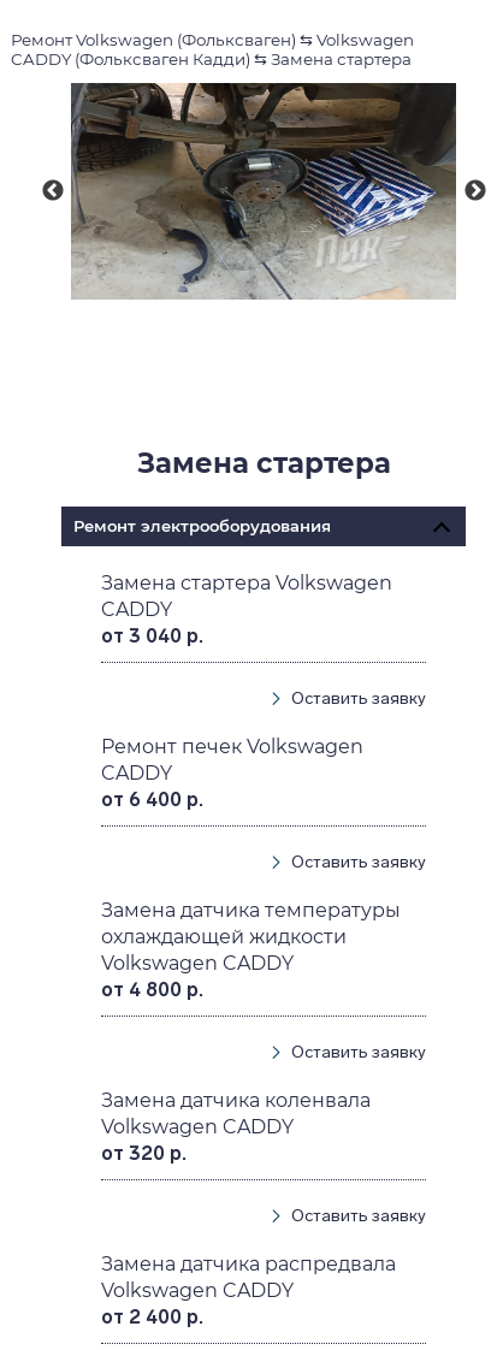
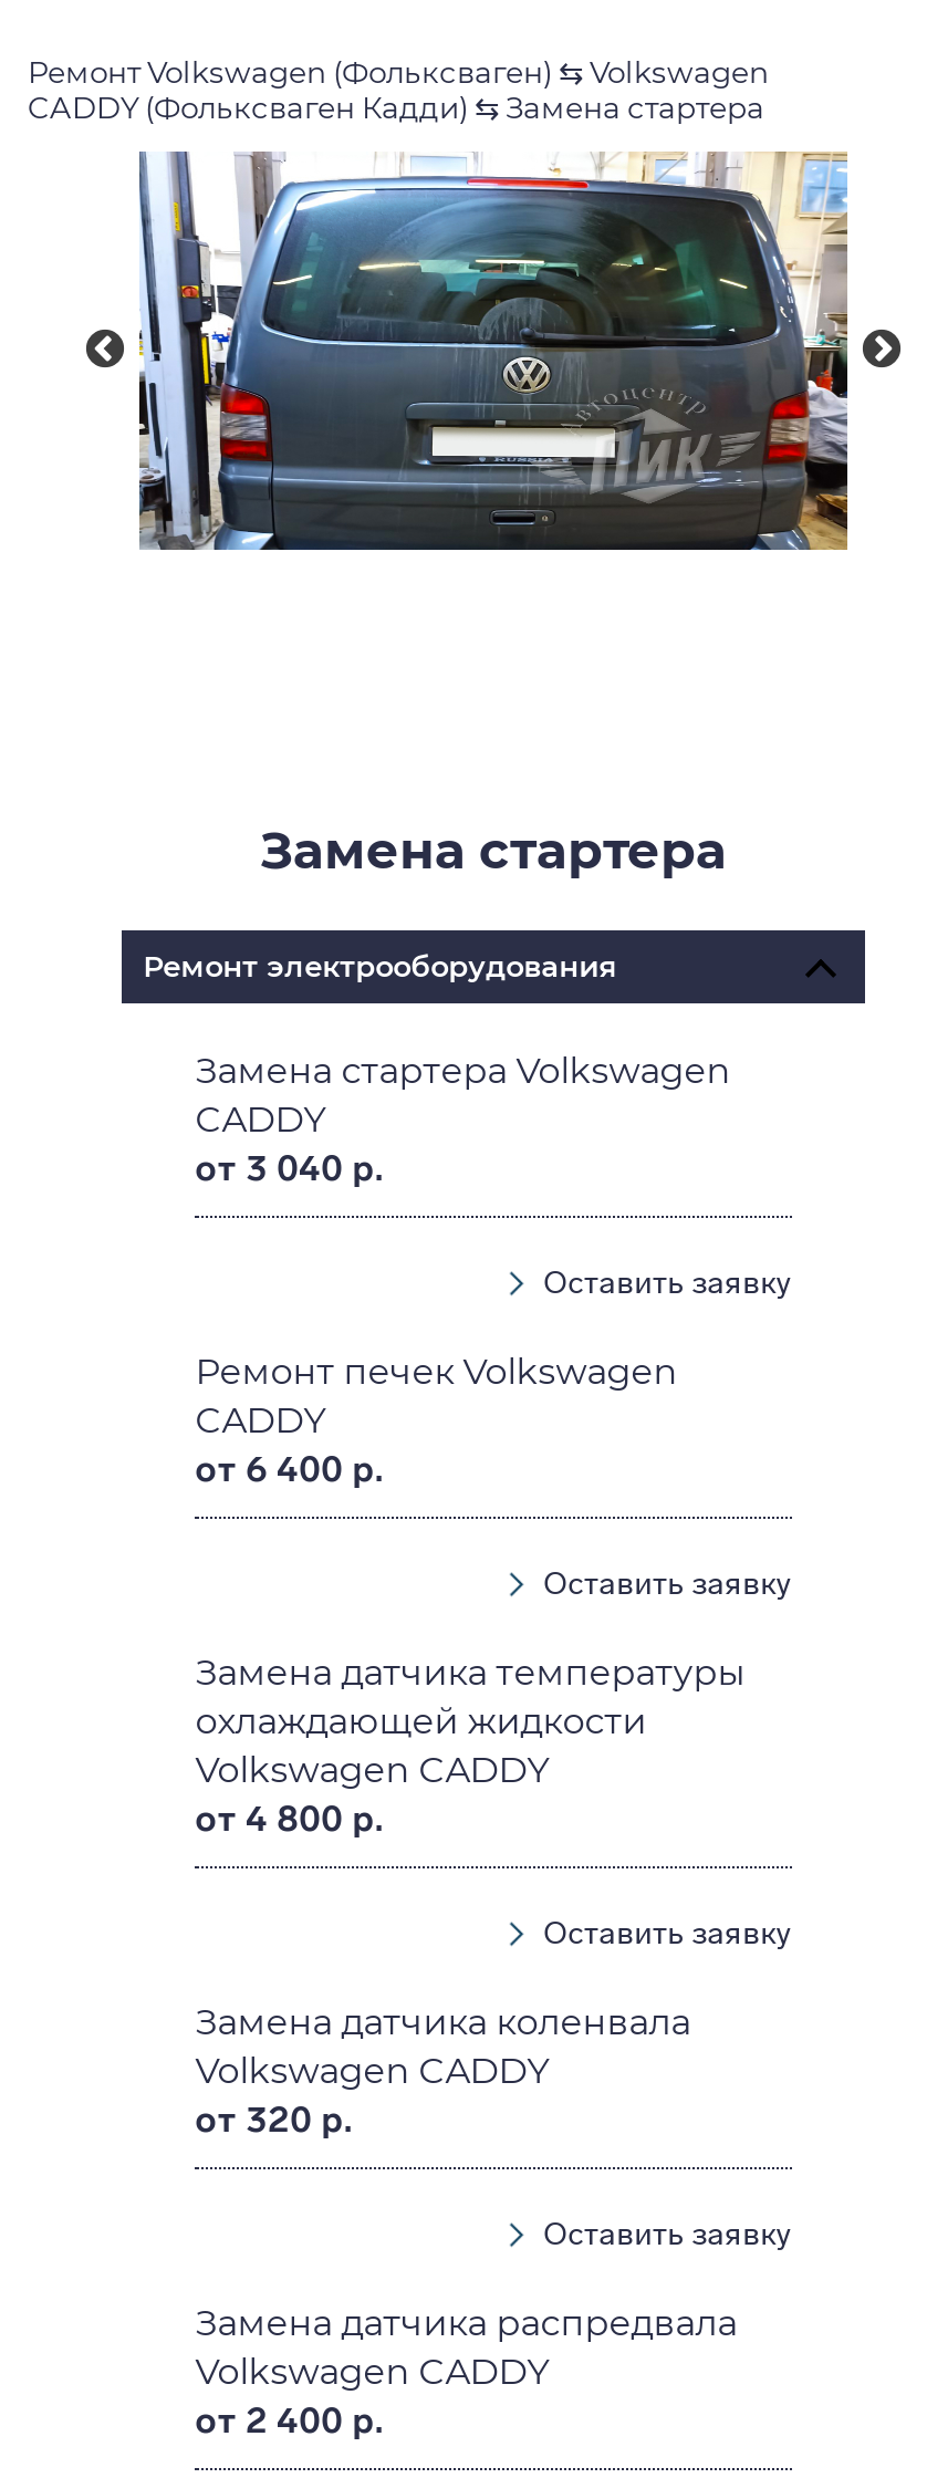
[63,82,466,300] [image] -> [137,149,850,552] [image]

